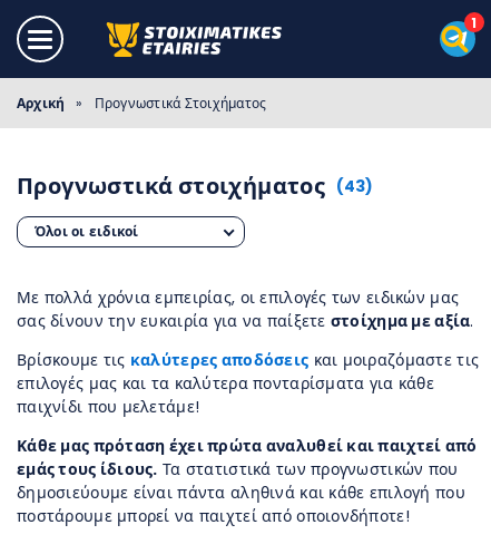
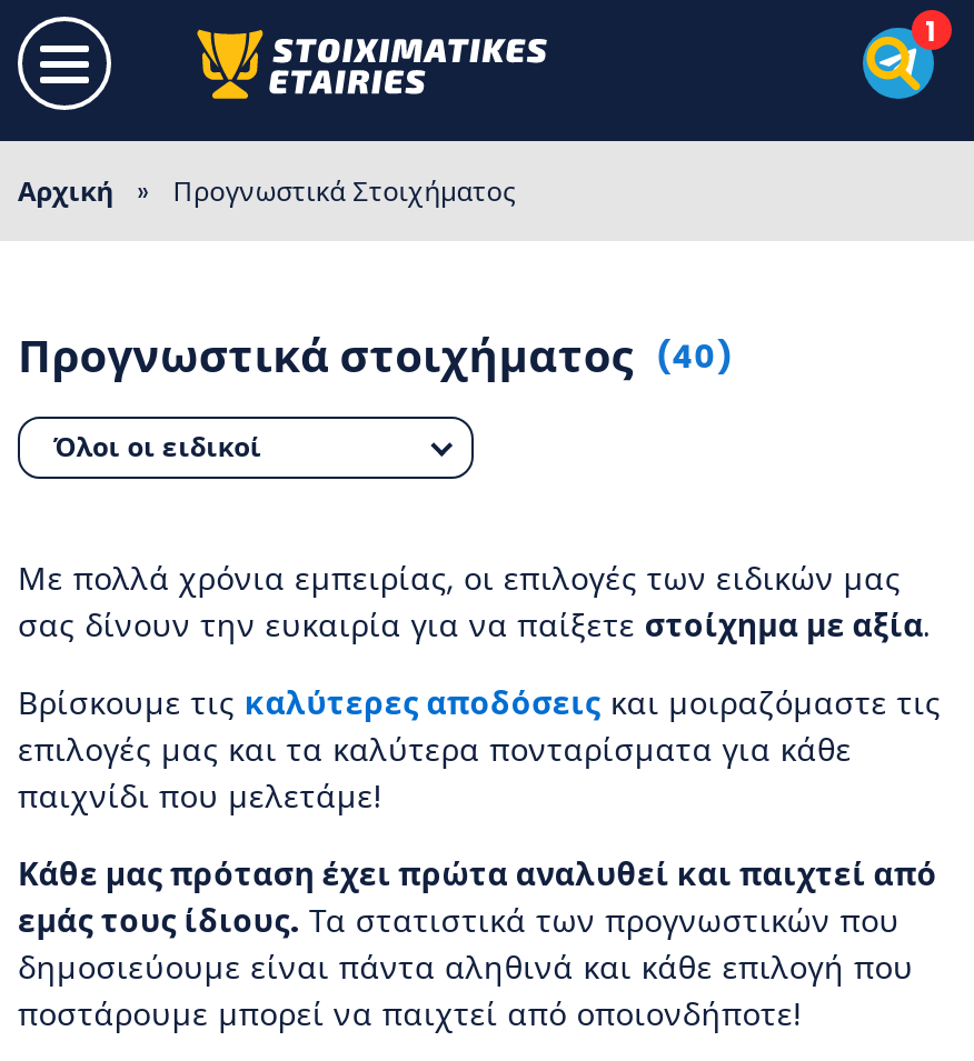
[17,171,373,202] Προγνωστικά στοιχήματος (43) -> [18,326,732,388] Προγνωστικά στοιχήματος (40)

